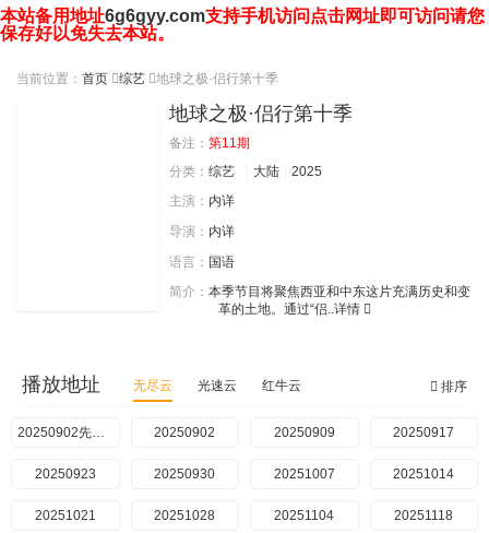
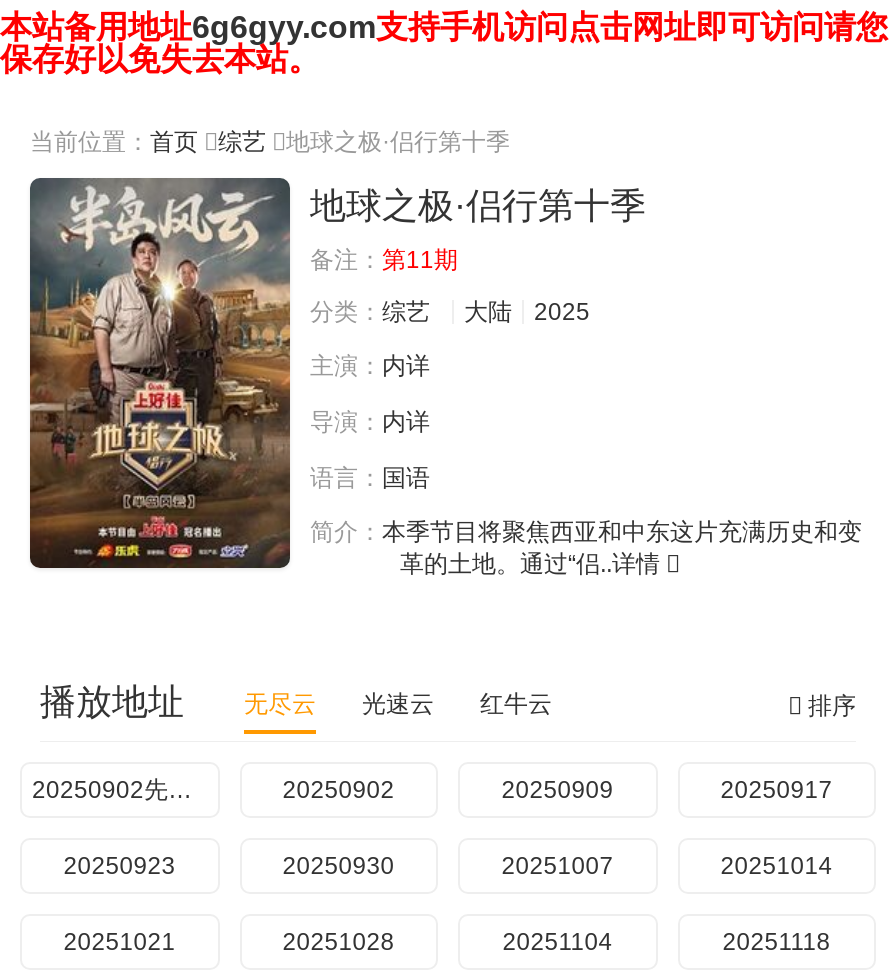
none -> [28,176,292,570] [image]

